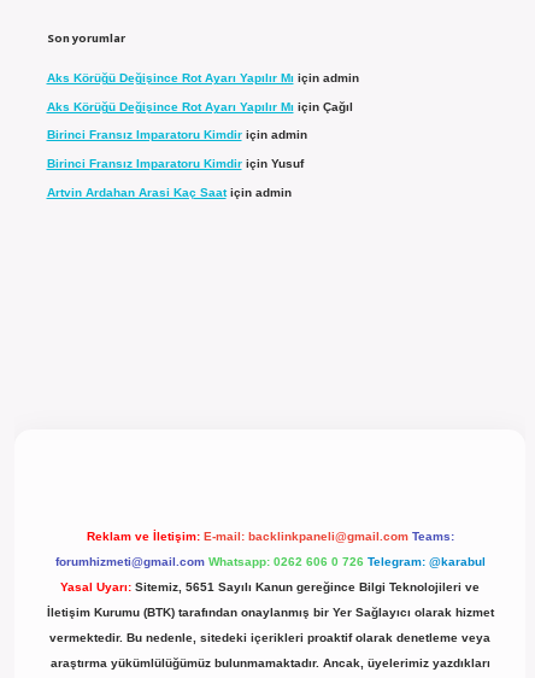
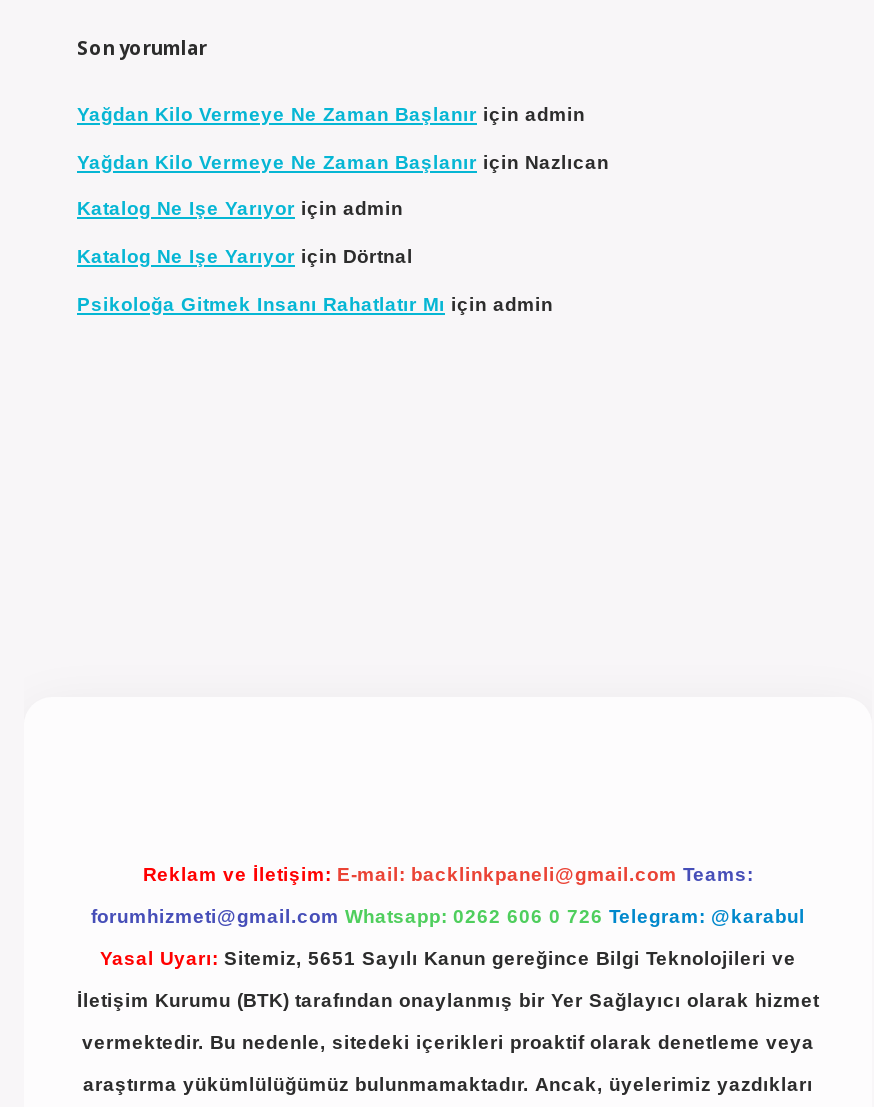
[46,71,358,85] Aks Körüğü Değişince Rot Ayarı Yapılır Mı için admin -> [77,103,585,125] Yağdan Kilo Vermeye Ne Zaman Başlanır için admin
[46,100,352,113] Aks Körüğü Değişince Rot Ayarı Yapılır Mı için Çağıl -> [77,151,609,173] Yağdan Kilo Vermeye Ne Zaman Başlanır için Nazlıcan
[46,128,307,142] Birinci Fransız Imparatoru Kimdir için admin -> [77,198,403,220] Katalog Ne Işe Yarıyor için admin
[46,157,303,170] Birinci Fransız Imparatoru Kimdir için Yusuf -> [77,245,413,267] Katalog Ne Işe Yarıyor için Dörtnal
[46,185,291,198] Artvin Ardahan Arasi Kaç Saat için admin -> [77,292,553,314] Psikoloğa Gitmek Insanı Rahatlatır Mı için admin

